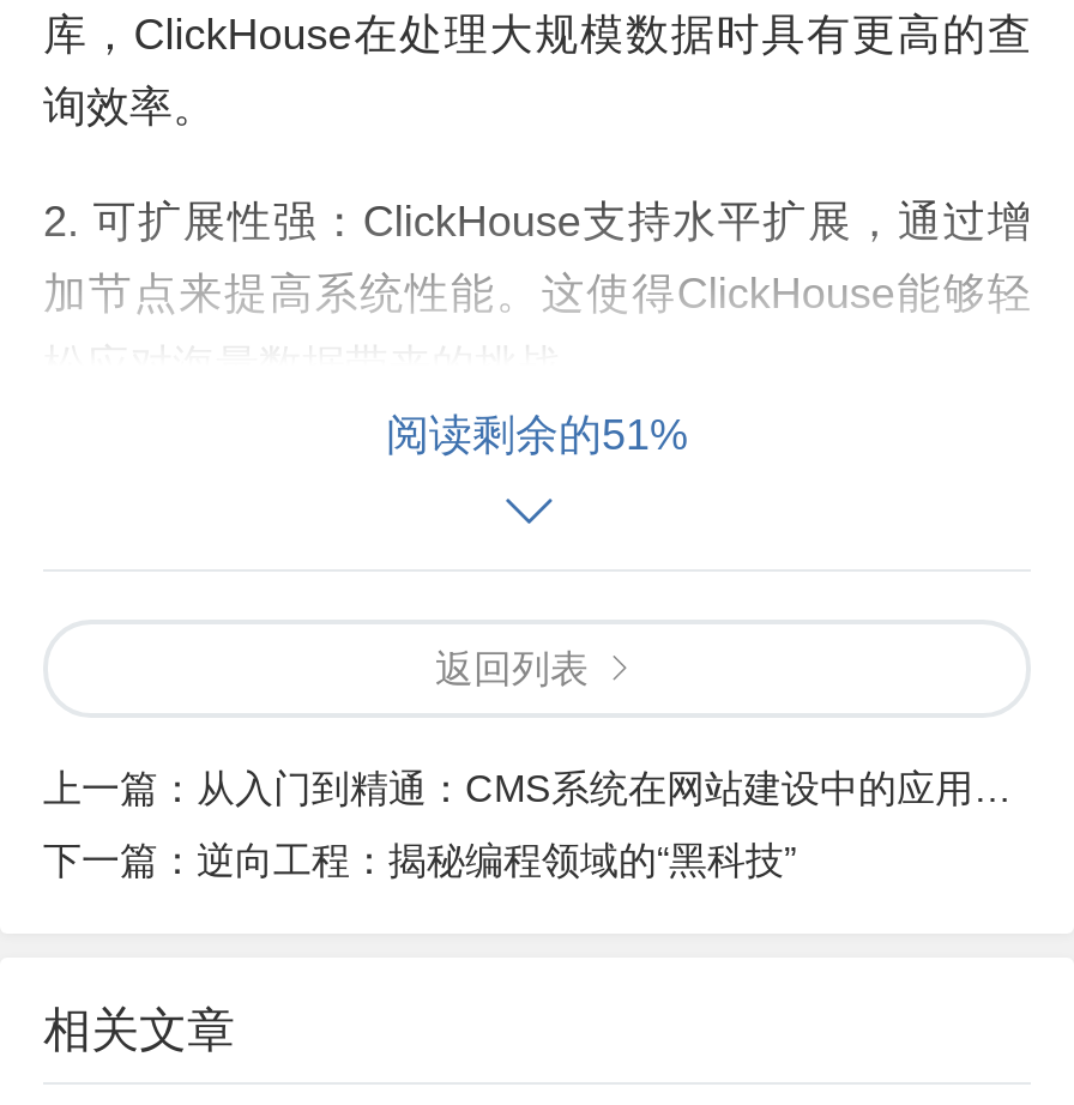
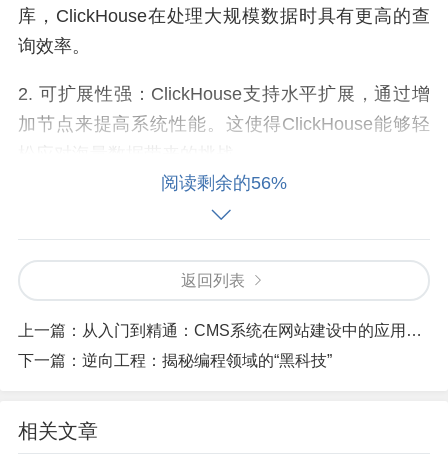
[386,411,688,459] 阅读剩余的51% -> [161,173,287,193] 阅读剩余的56%

